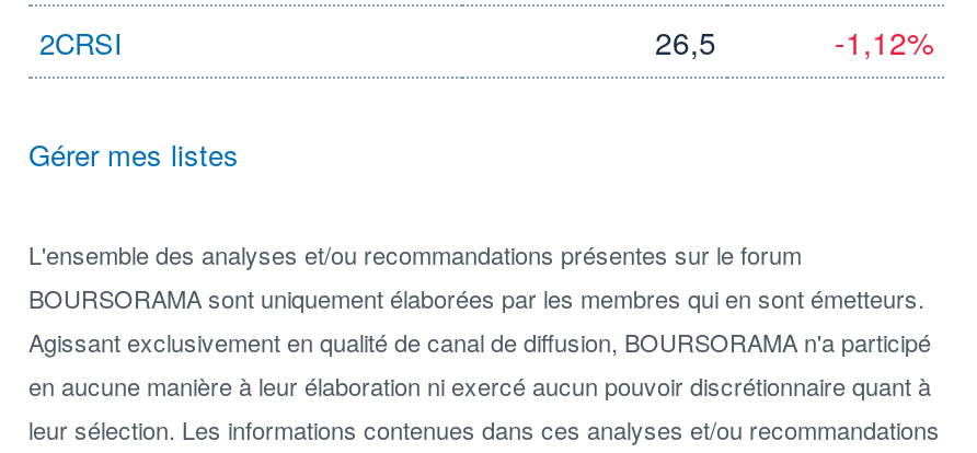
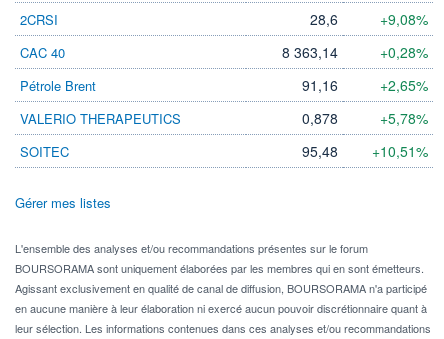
[655,19,933,63] 26,5 | -1,12% -> [20,9,428,161] 28,6 | +9,08% | CAC 40 | 8 363,14 | +0,28% | Pétrole Brent | 91,16 | +2,65% | VALERIO THERAPEUTICS | 0,878 | +5,78% | SOITEC | 95,48 | +10,51%

